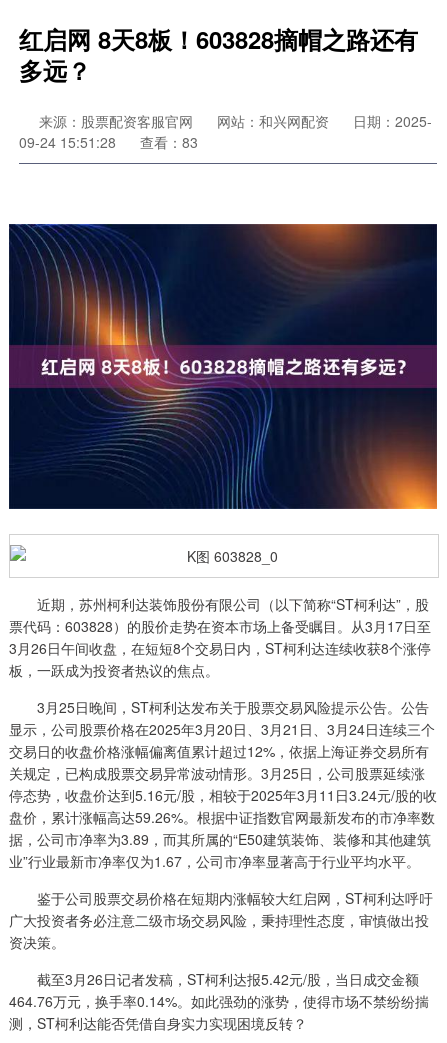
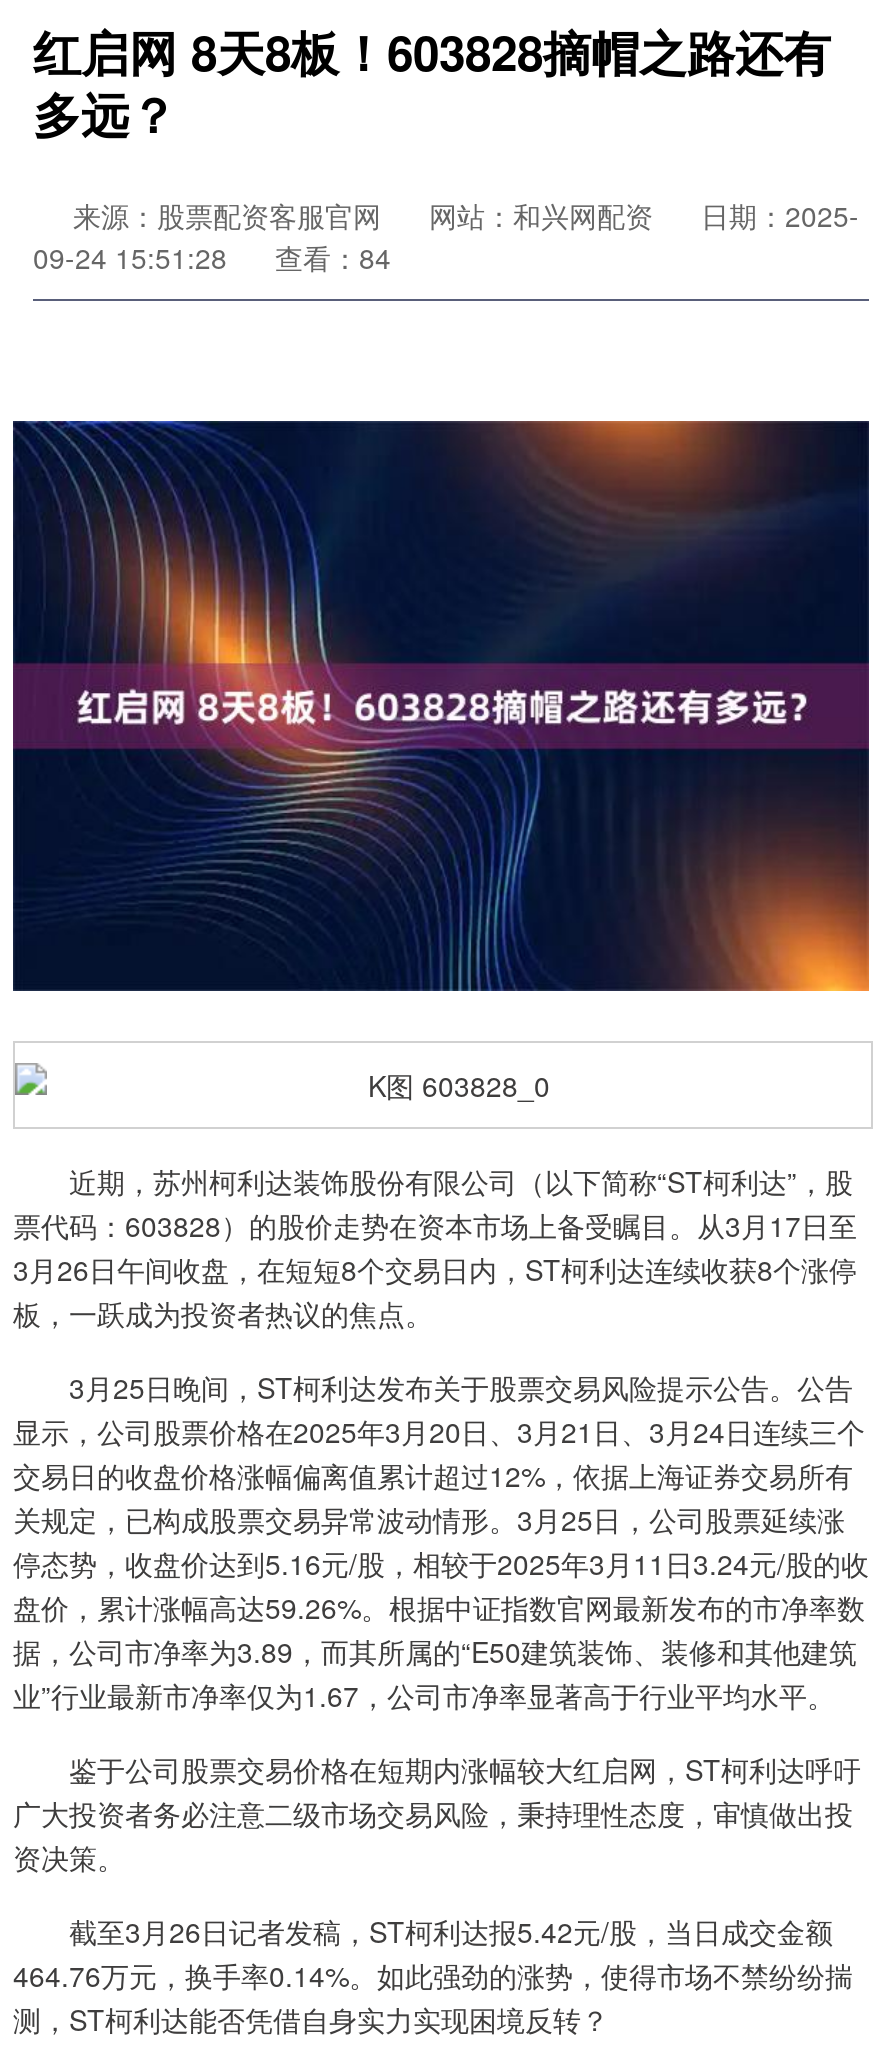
[19,132,198,152] 09-24 15:51:28 查看：83 -> [33,237,391,277] 09-24 15:51:28 查看：84

